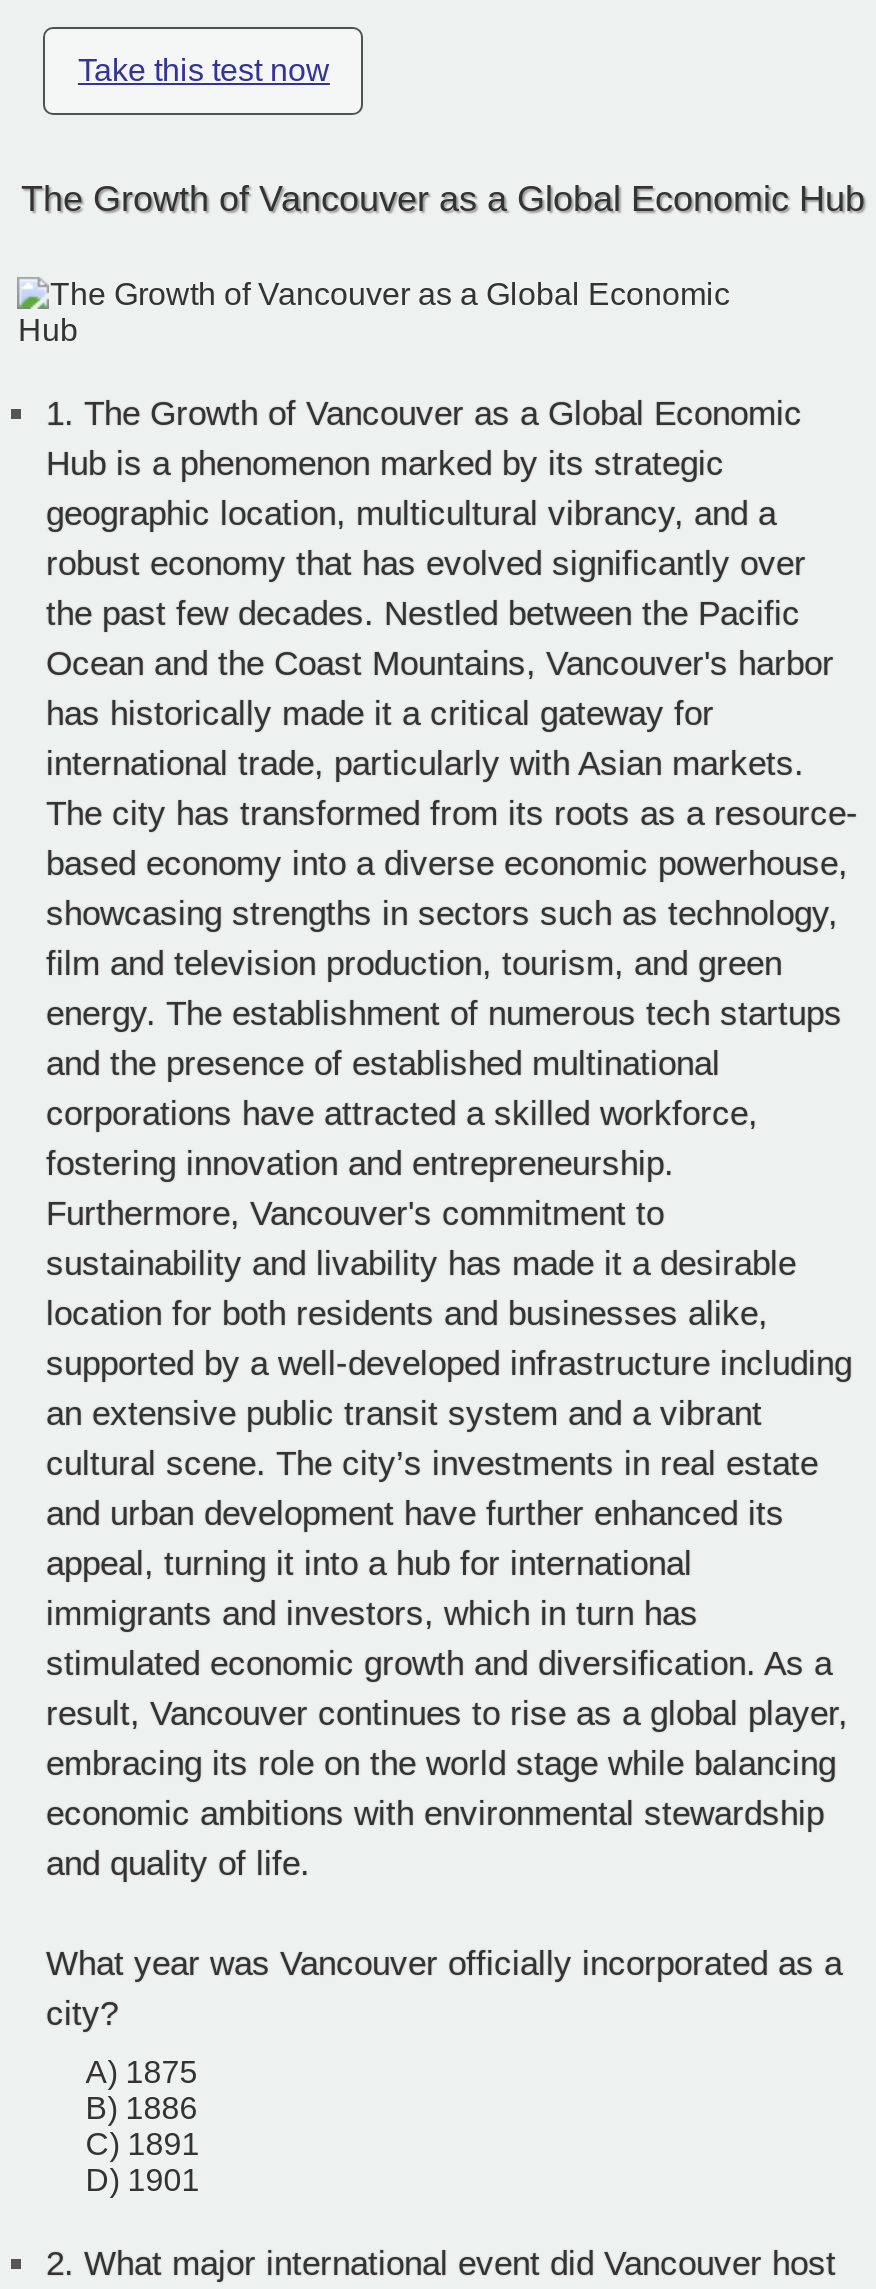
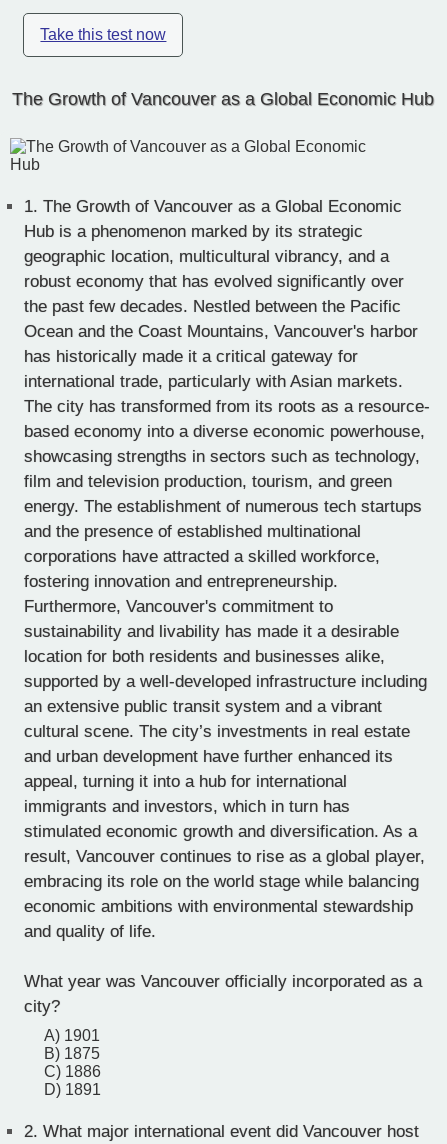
[86,2055,198,2089] A) 1875 -> [44,1027,100,1044] A) 1901
[86,2091,198,2125] B) 1886 -> [44,1045,100,1062] B) 1875
[86,2127,200,2161] C) 1891 -> [44,1063,101,1080] C) 1886
[86,2163,200,2197] D) 1901 -> [44,1081,101,1098] D) 1891

